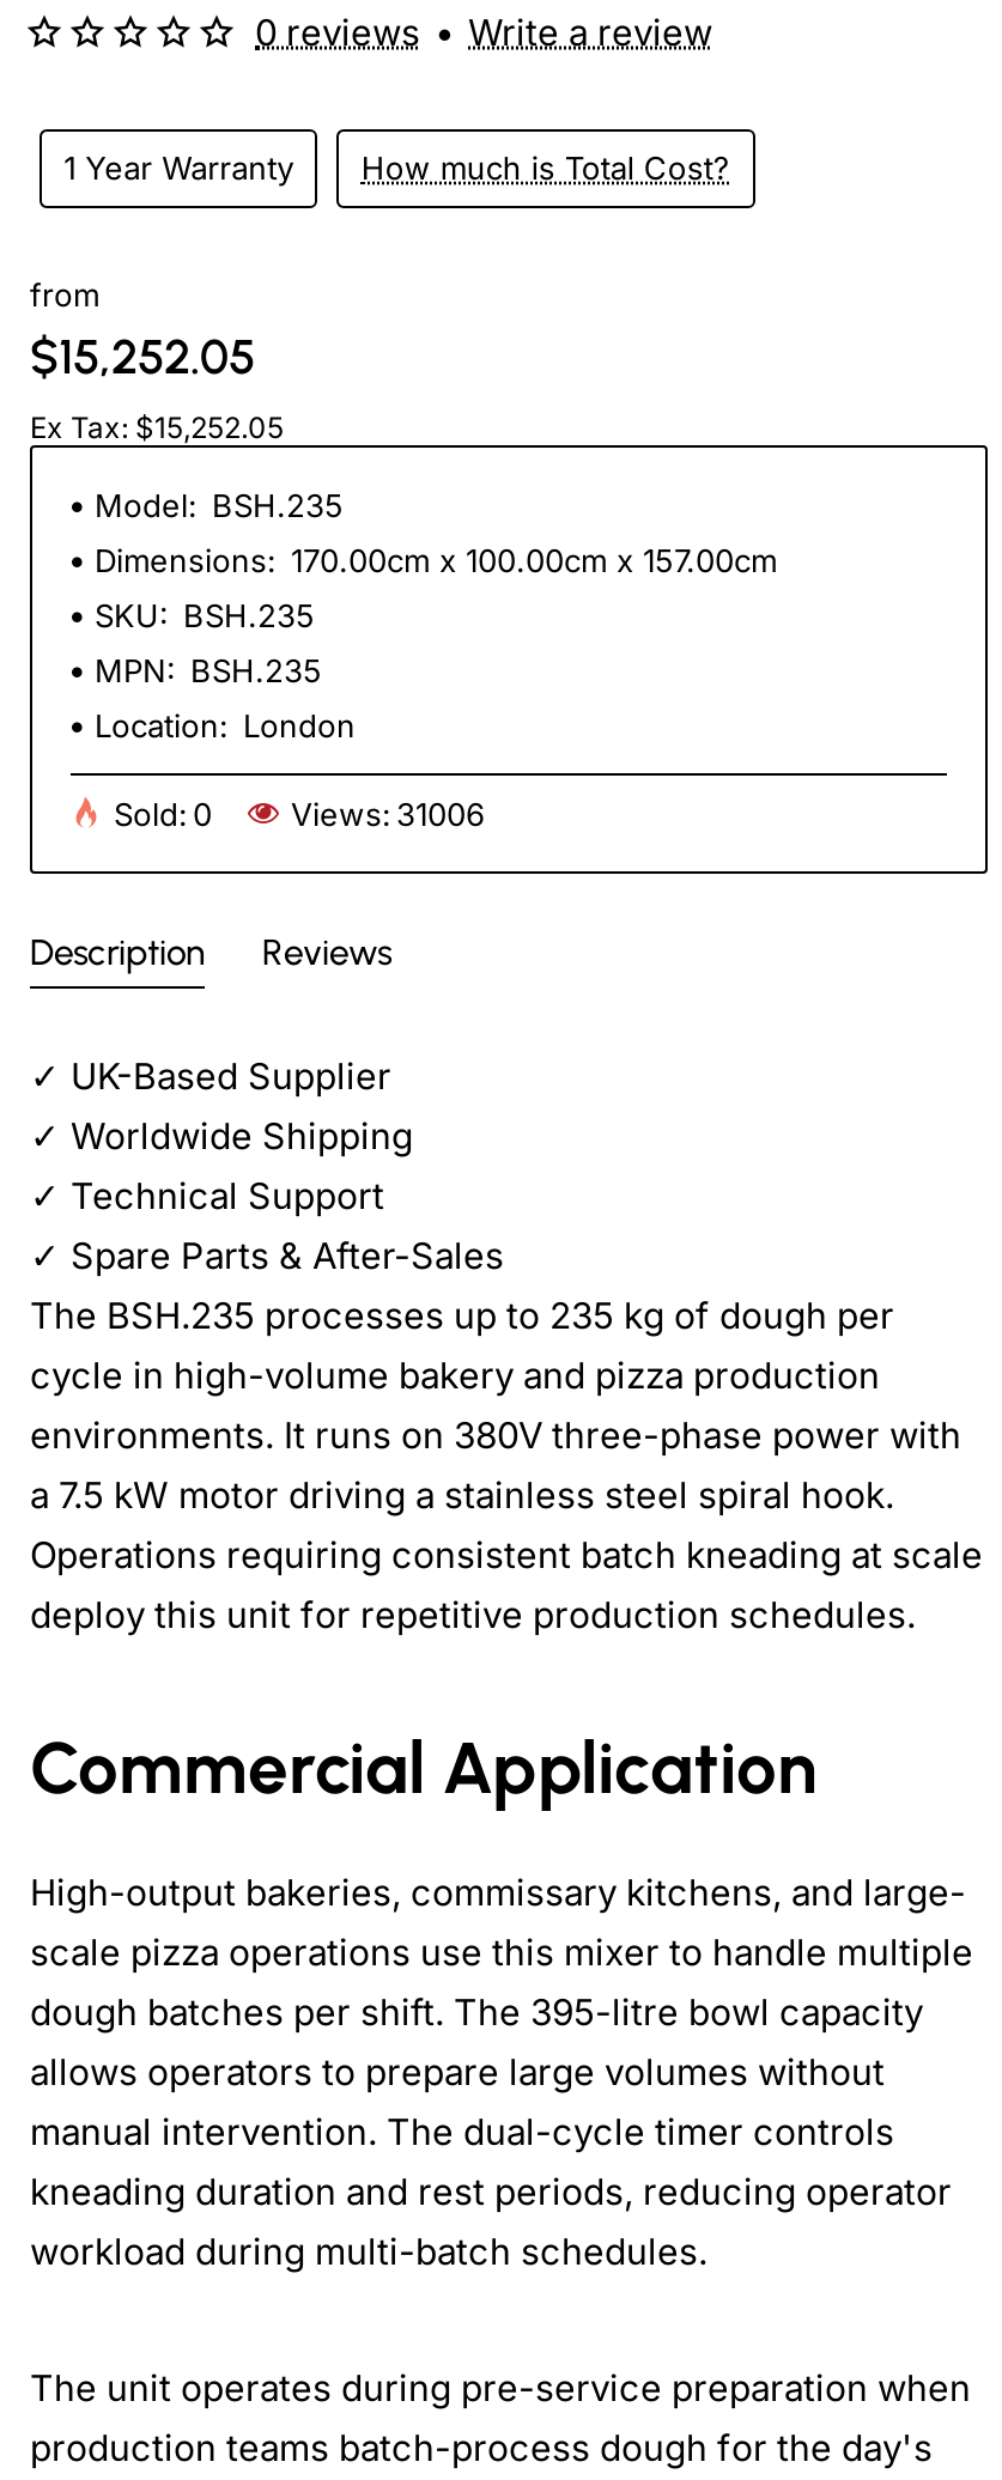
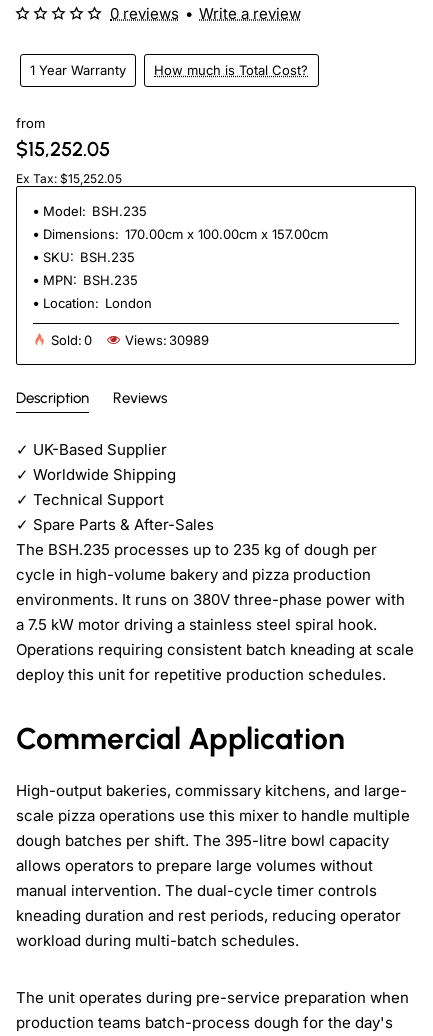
[291,795,485,834] Views: 31006 -> [125,332,209,348] Views: 30989

